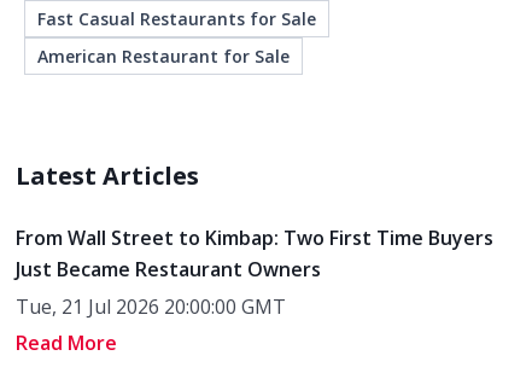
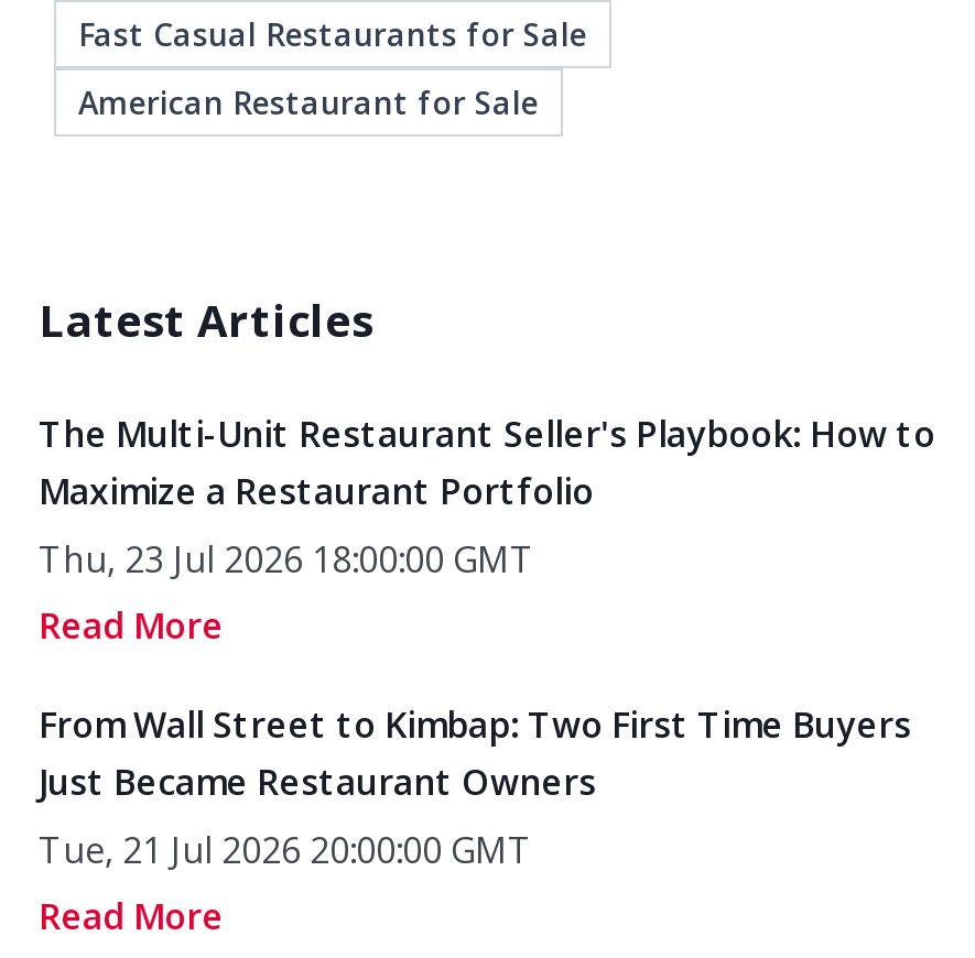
none -> [39,410,935,650] The Multi-Unit Restaurant Seller's Playbook: How to | Maximize a Restaurant Portfolio | Thu, 23 Jul 2026 18:00:00 GMT | Read More

